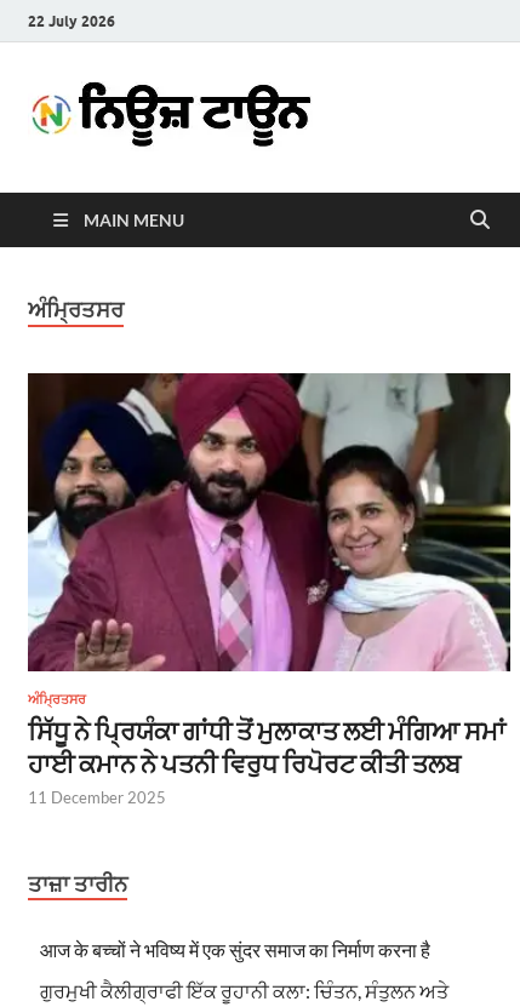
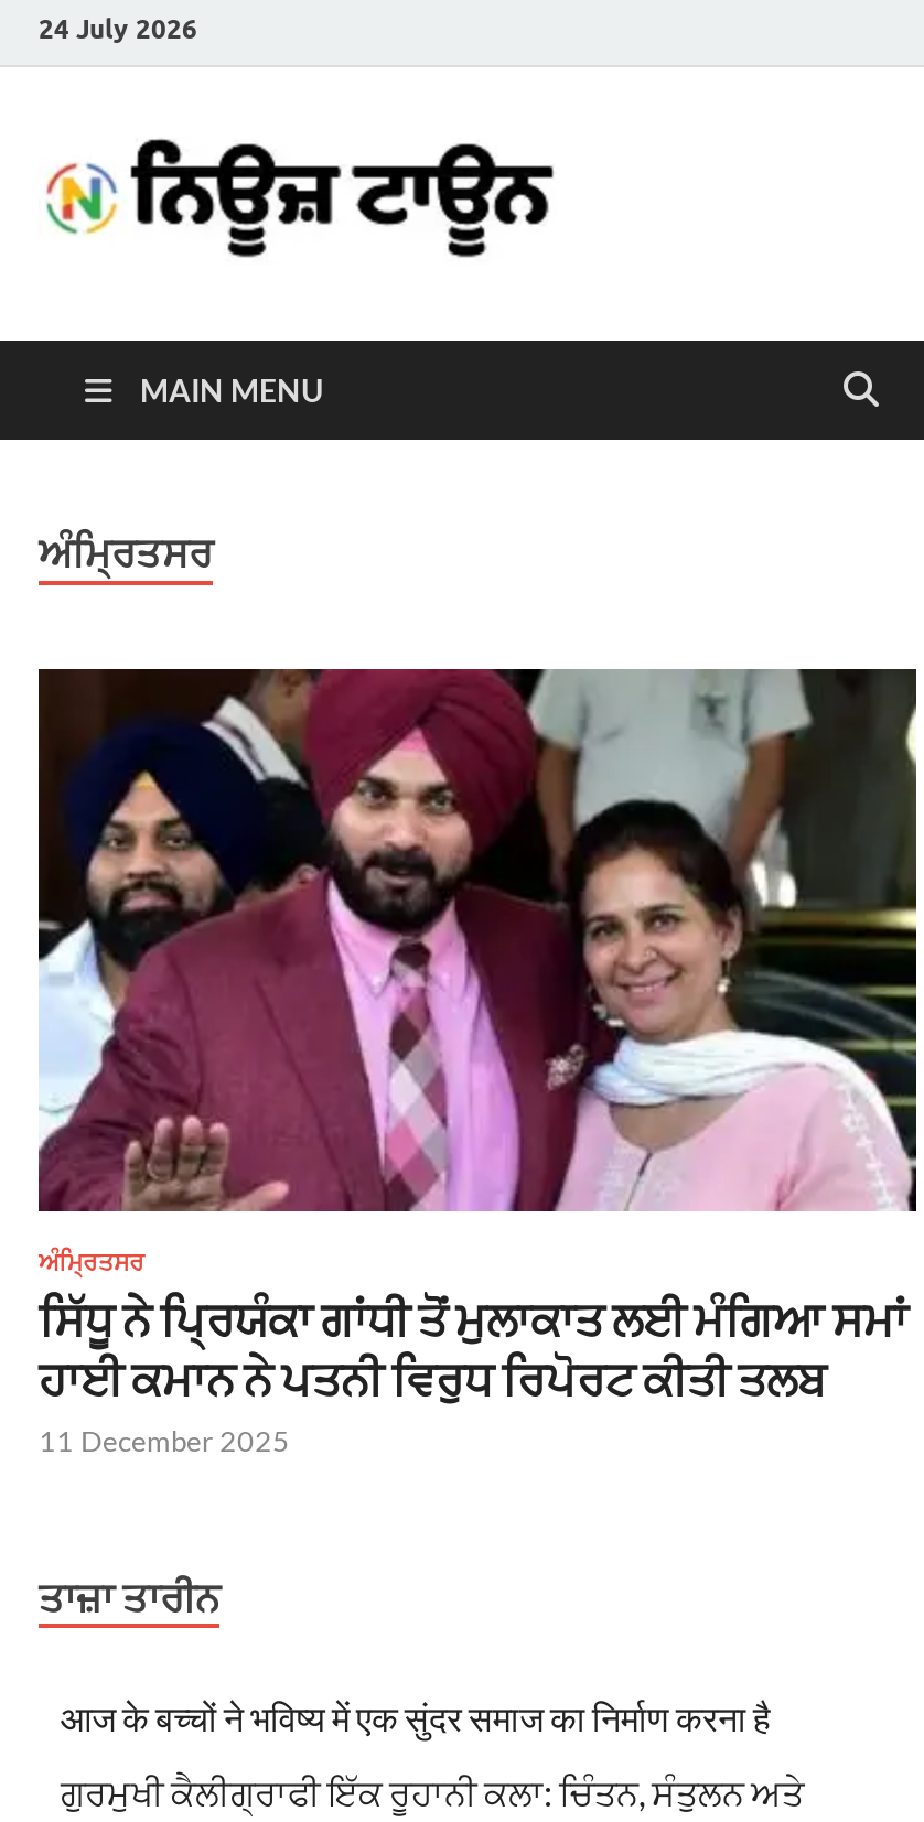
[28,12,115,30] 22 July 2026 -> [39,11,197,44] 24 July 2026

